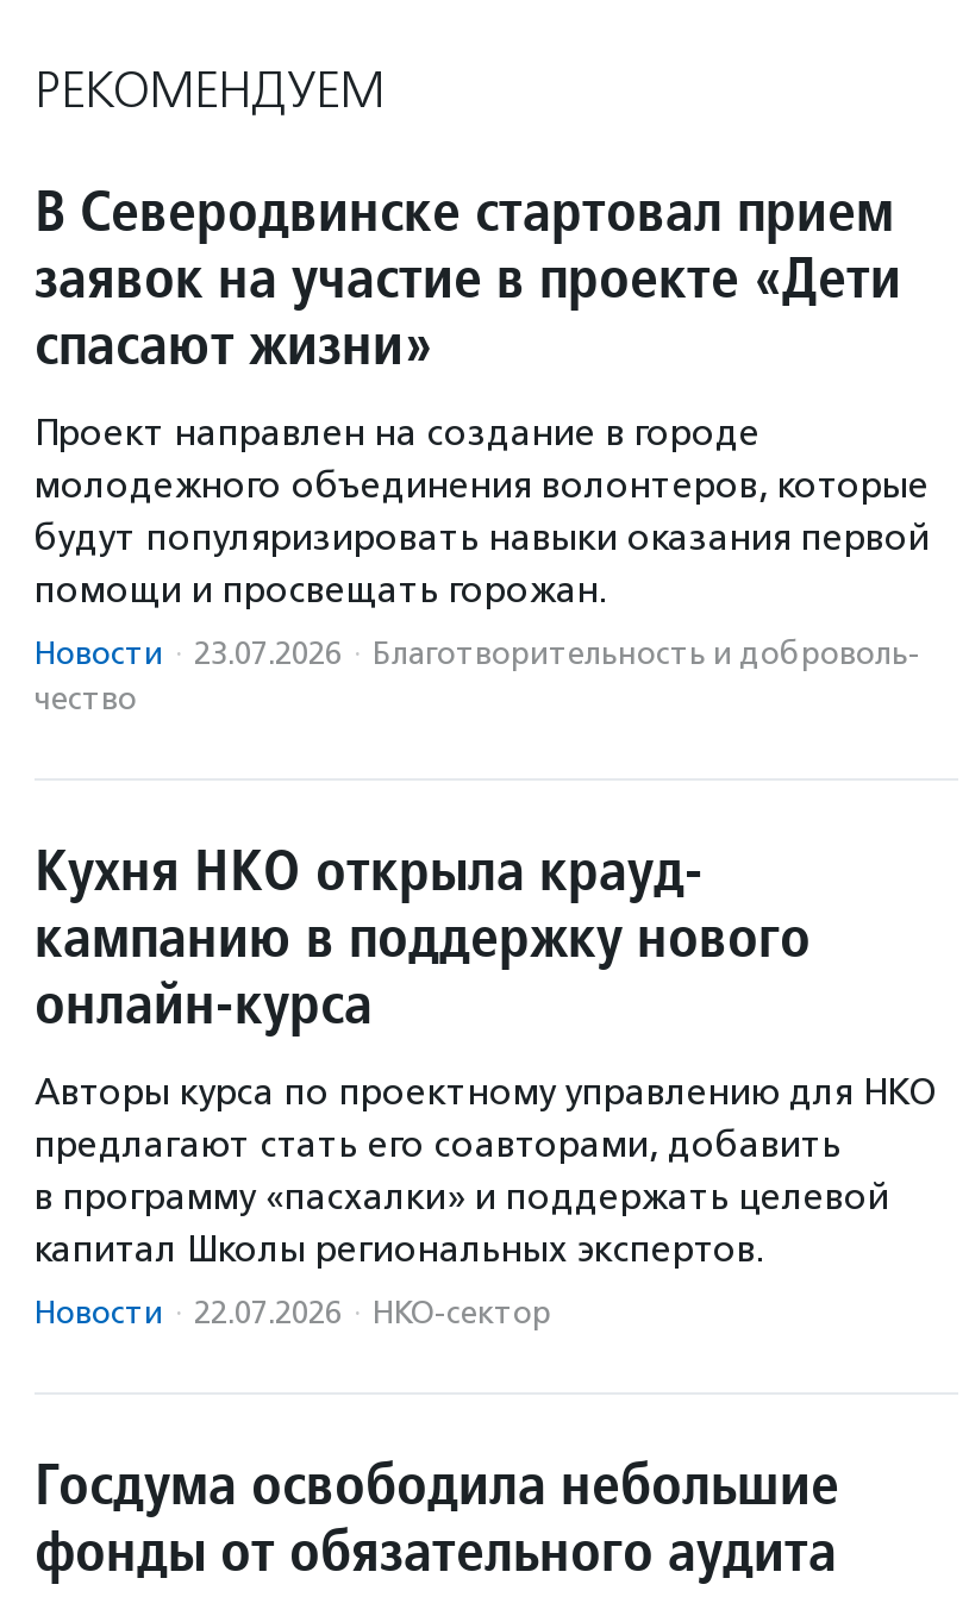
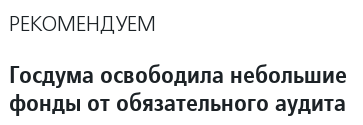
[35,173,937,1329] В Северодвинске стартовал прием | заявок на участие в проекте «Дети | спасают жизни» | Проект направлен на создание в городе | молодежного объединения волонтеров, которые | будут популяризировать навыки оказания первой | помощи и просвещать горожан. | Новости · 23.07.2026 · Благотворительность и доброволь | чество | Кухня НКО открыла крауд- | кампанию в поддержку нового | онлайн-курса | Авторы курса по проектному управлению для НКО | предлагают стать его соавторами, добавить | в программу «пасхалки» и поддержать целевой | капитал Школы региональных экспертов. | Новости · 22.07.2026 · НКО-сектор -> none

